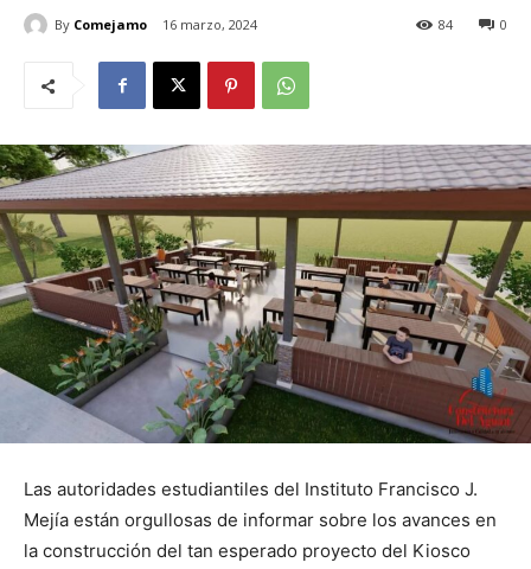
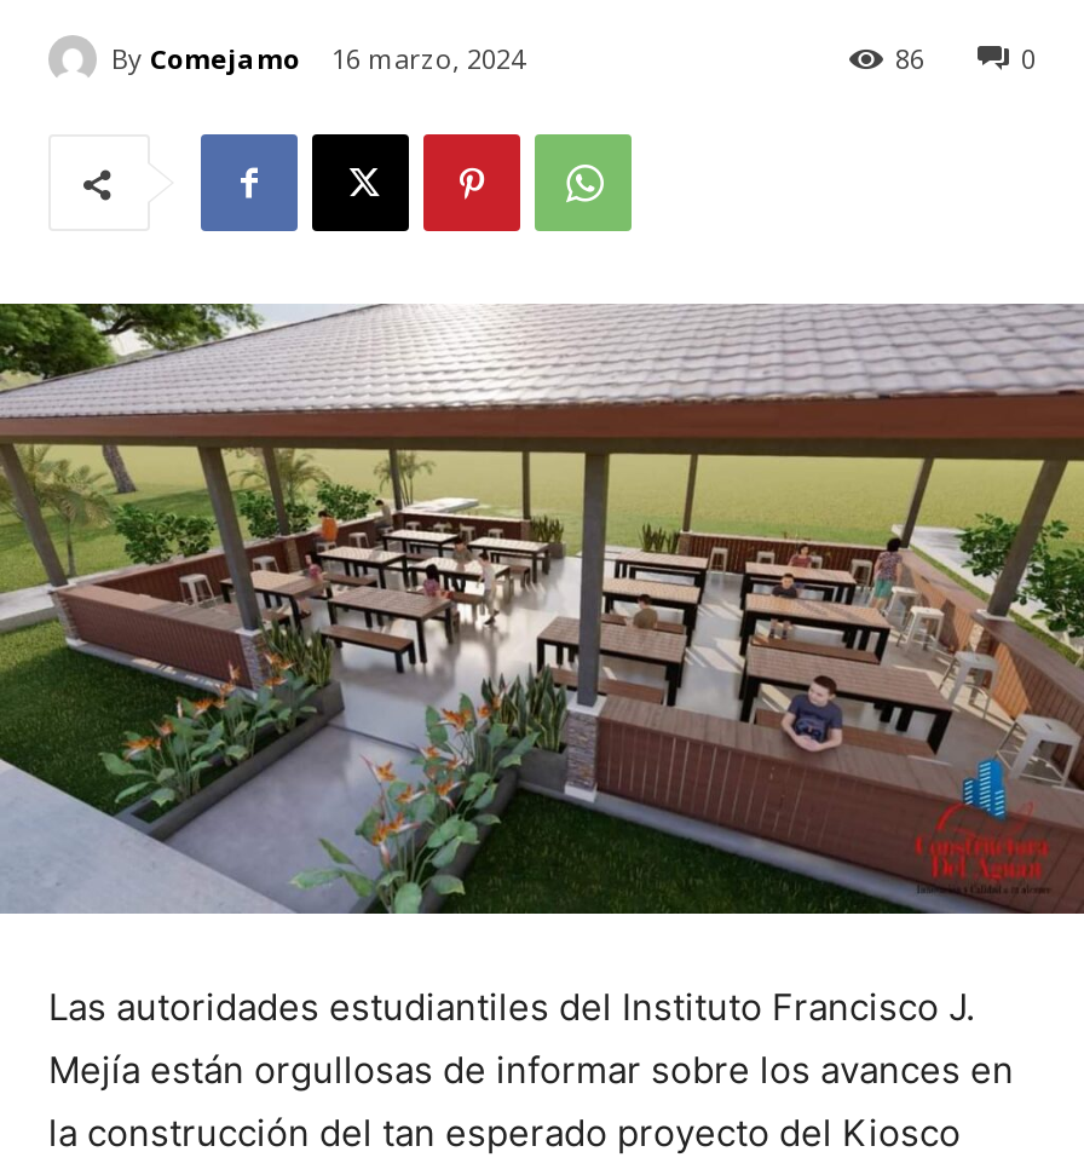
[439,16,453,34] 84 -> [895,41,924,77] 86

